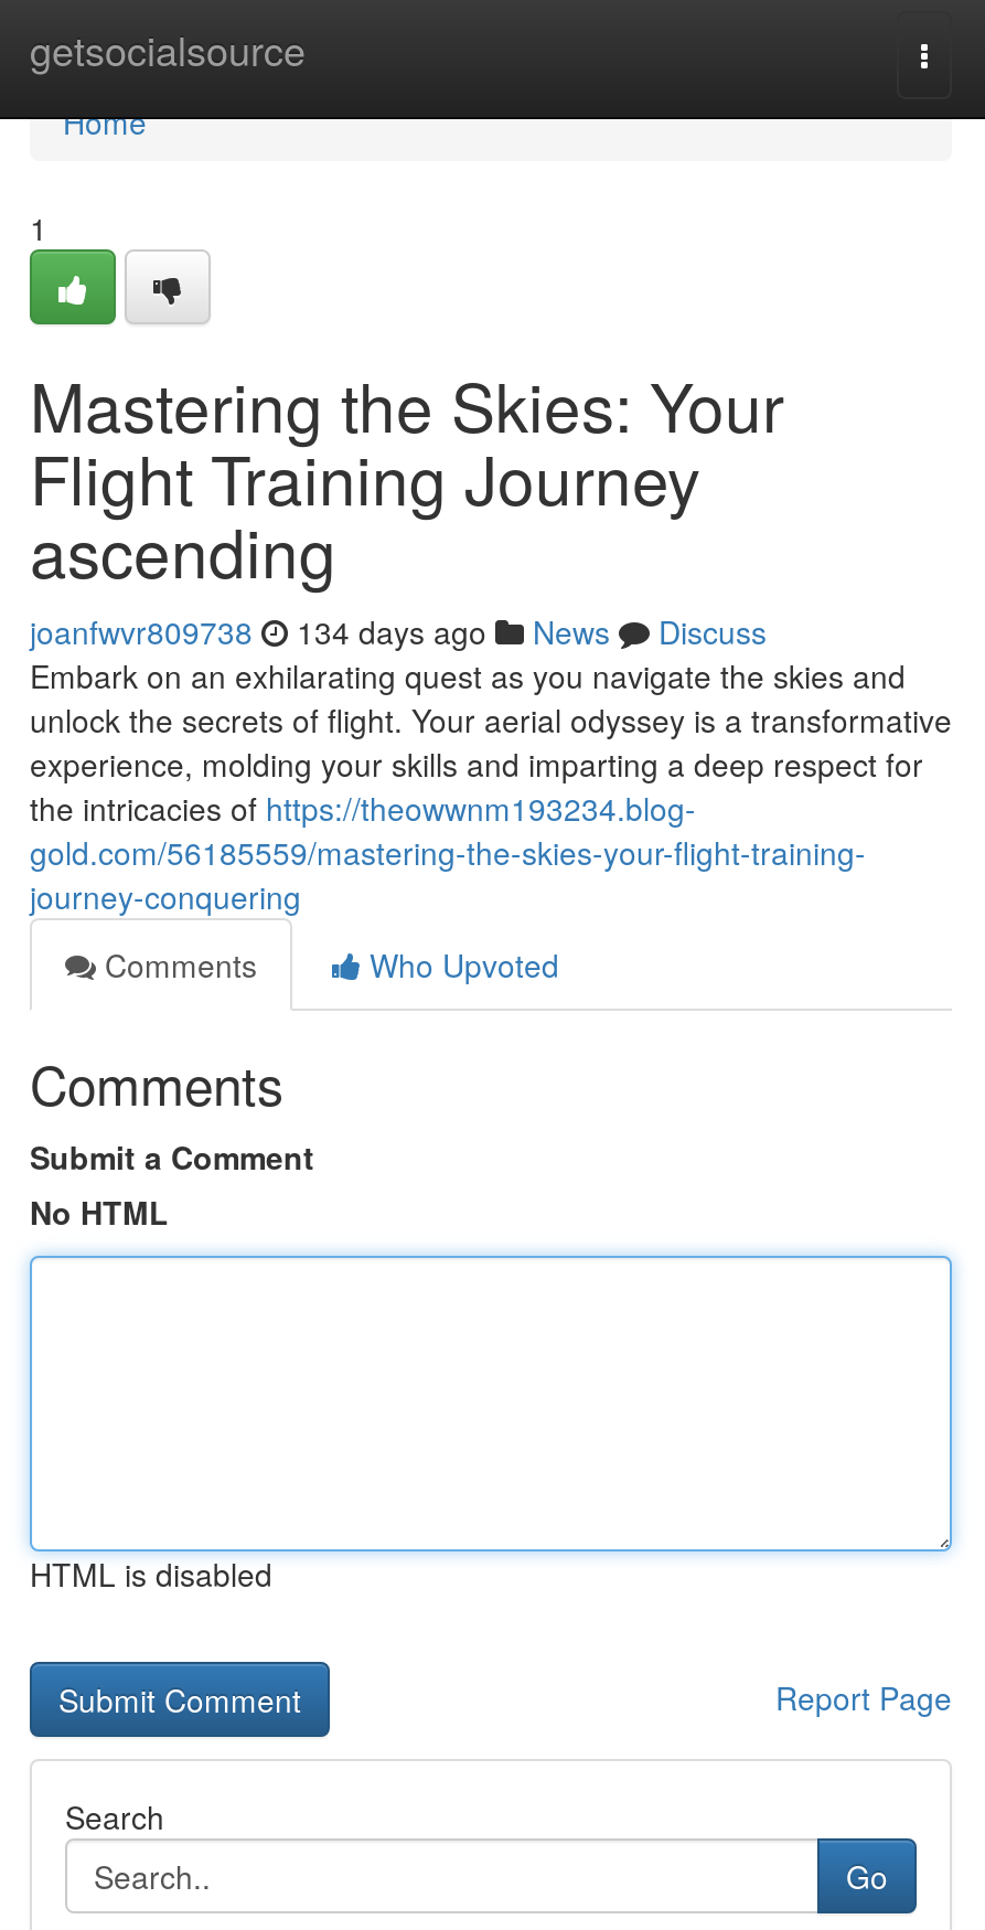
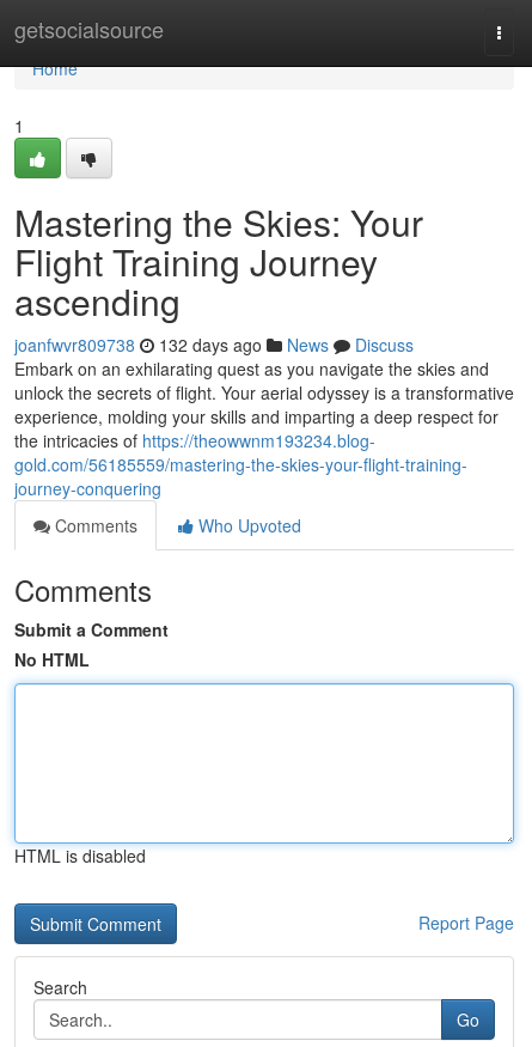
[30,609,767,653] joanfwvr809738 134 days ago News Discuss -> [14,333,414,357] joanfwvr809738 132 days ago News Discuss

